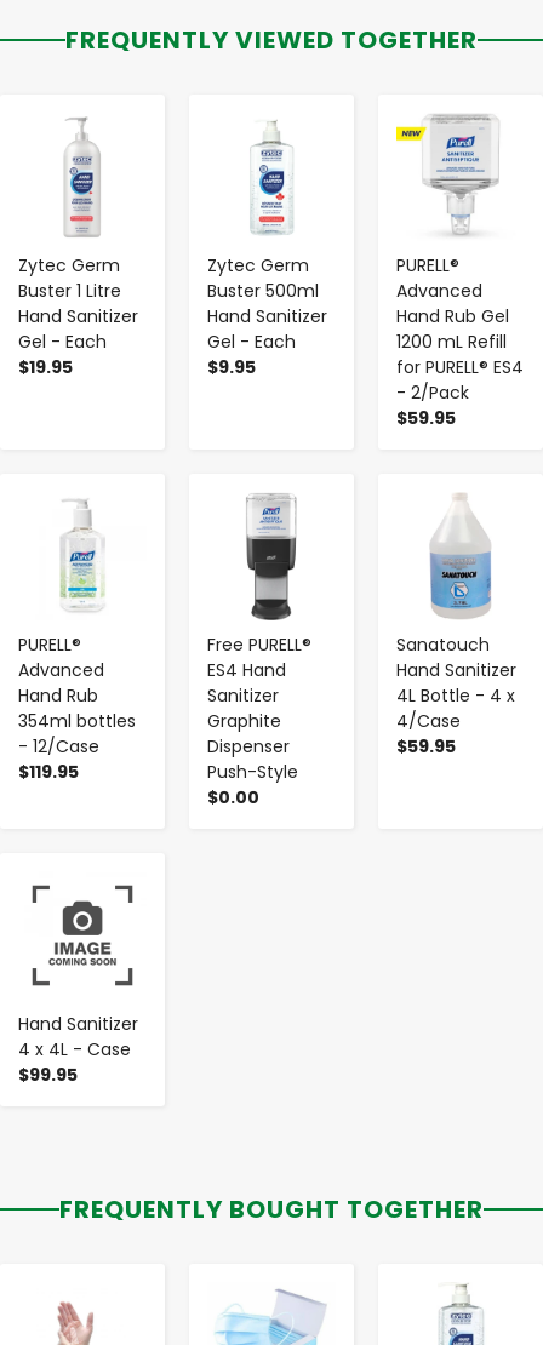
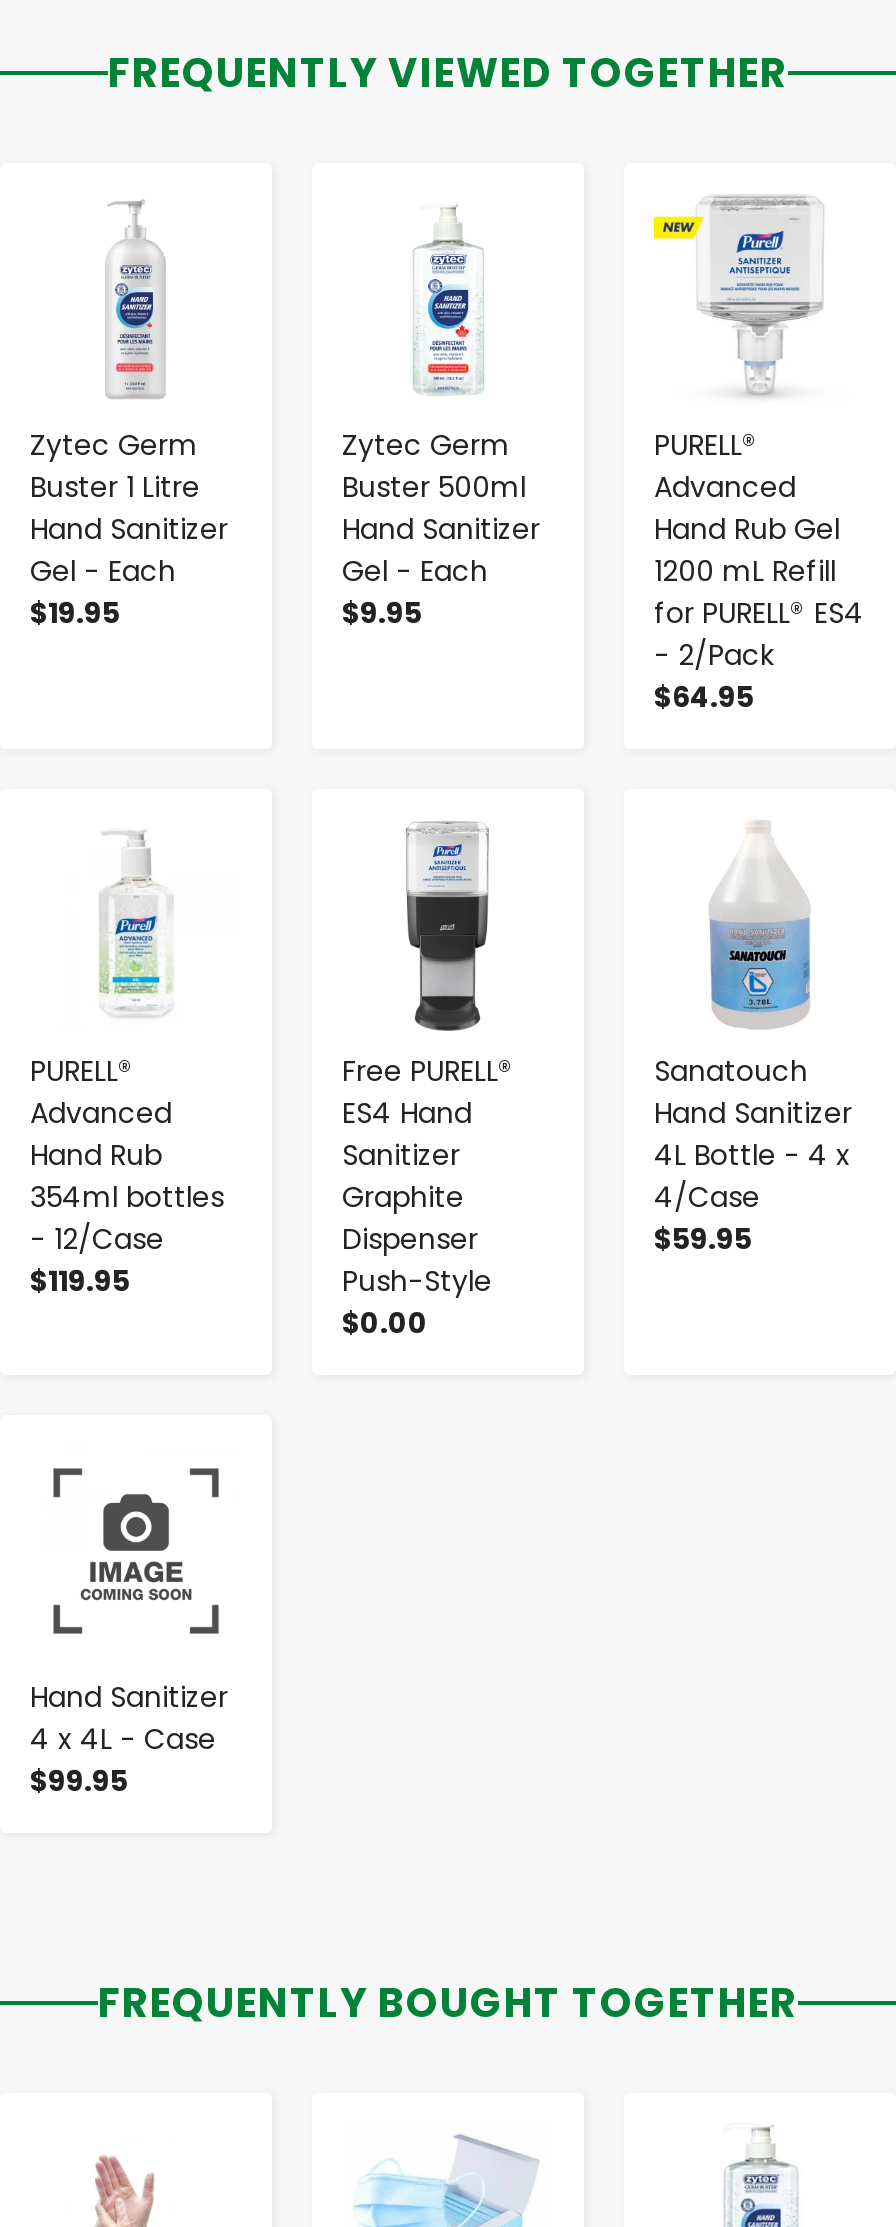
[396,406,456,430] $59.95 -> [654,677,754,717] $64.95

